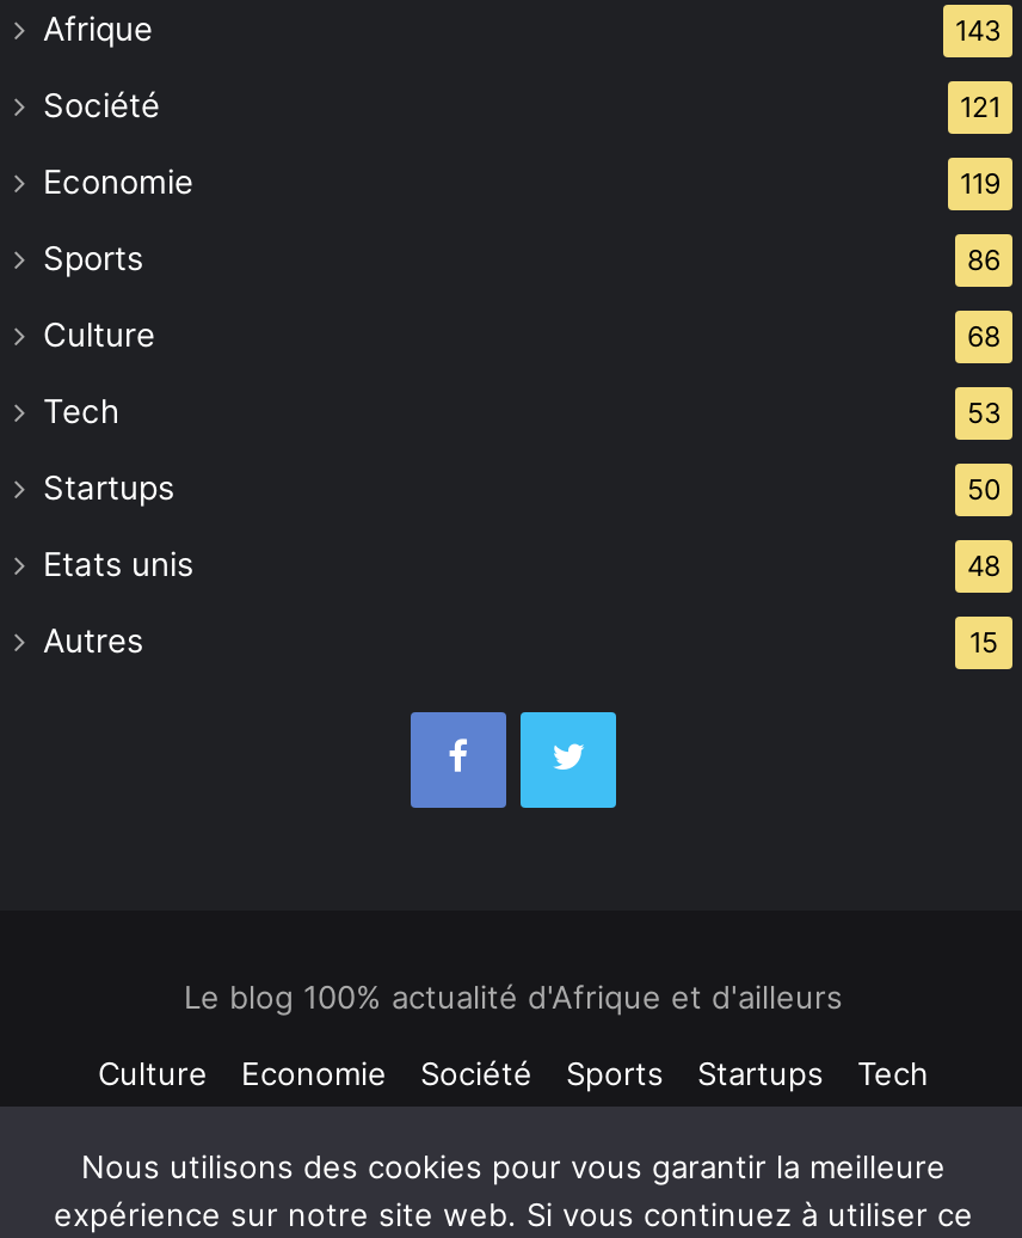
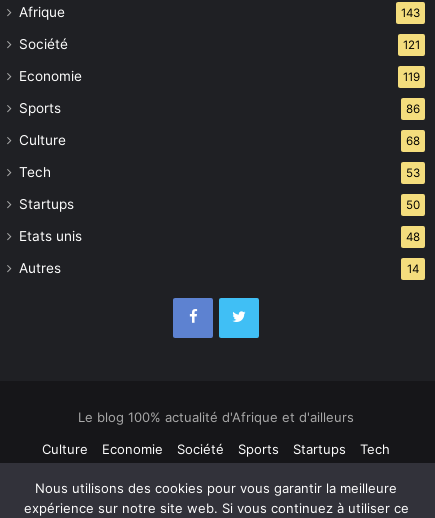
[969,626,998,660] 15 -> [407,262,419,276] 14

